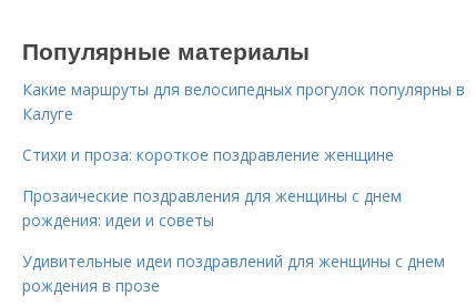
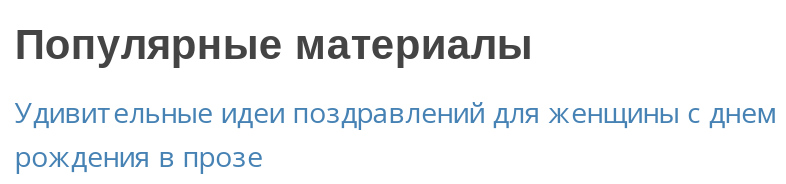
[23,79,465,230] Какие маршруты для велосипедных прогулок популярны в | Калуге | Стихи и проза: короткое поздравление женщине | Прозаические поздравления для женщины с днем | рождения: идеи и советы -> none

